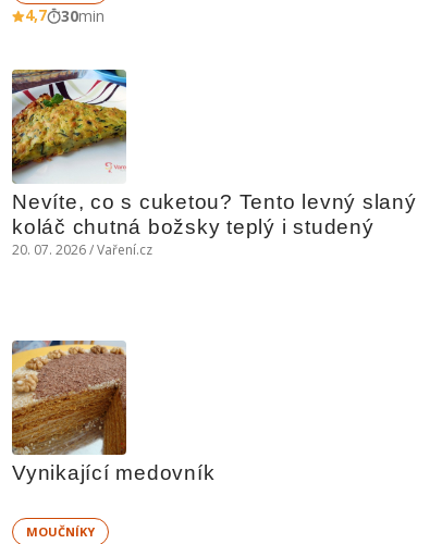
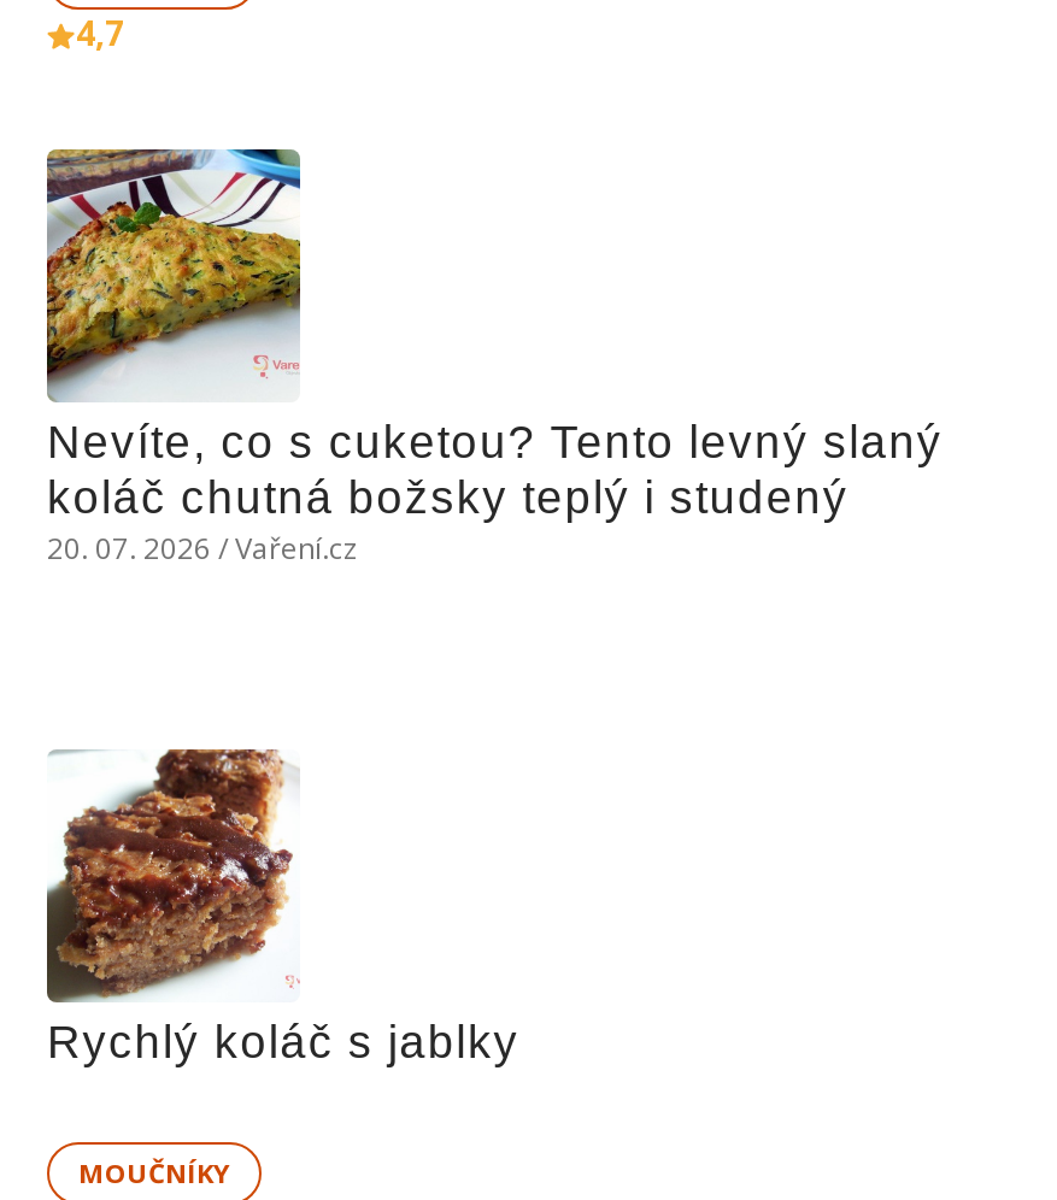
[61,5,105,26] 30min -> none
[11,339,215,484] [image] | Vynikající medovník -> [45,747,519,1067] [image] | Rychlý koláč s jablky

